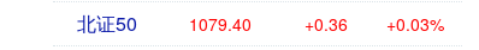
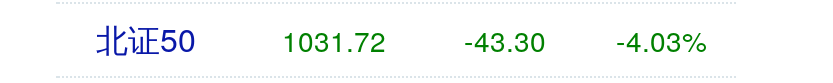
[189,11,252,35] 1079.40 -> [282,19,386,59] 1031.72
[304,11,348,35] +0.36 -> [464,19,546,59] -43.30
[386,11,444,35] +0.03% -> [616,19,706,59] -4.03%

